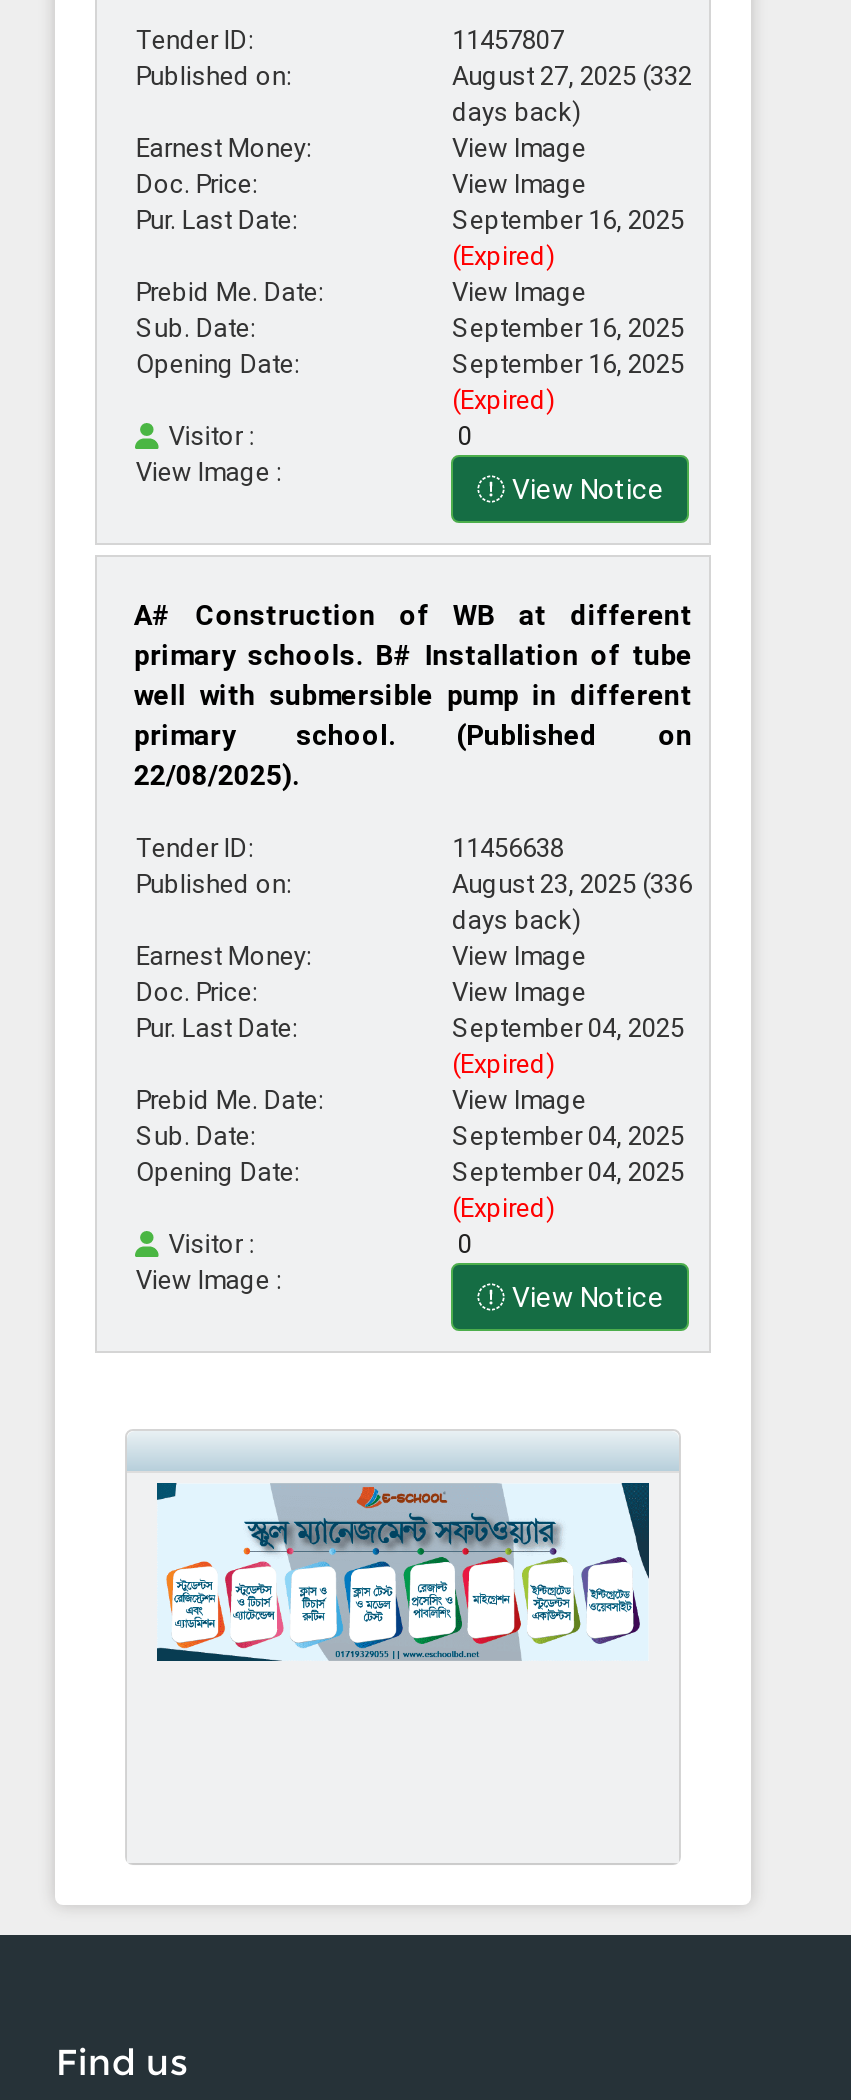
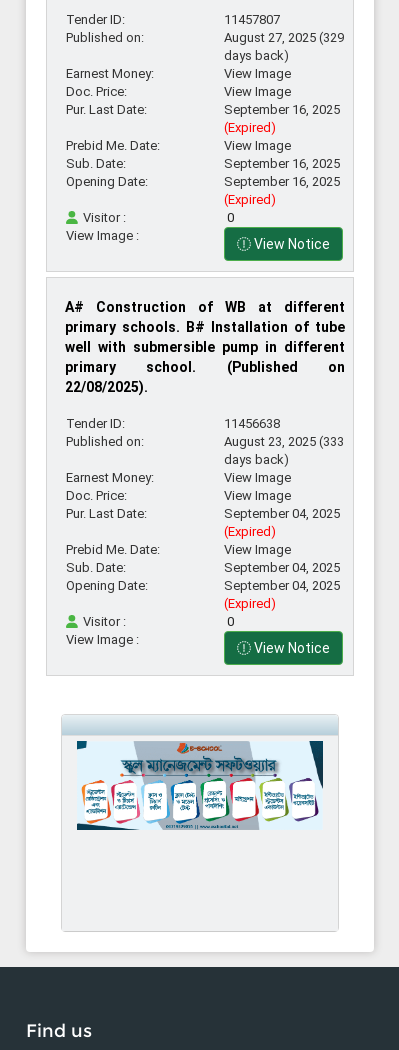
[452,61,692,91] August 27, 2025 (332 -> [224,30,344,45] August 27, 2025 (329
[452,869,692,899] August 23, 2025 (336 -> [224,434,344,449] August 23, 2025 (333

